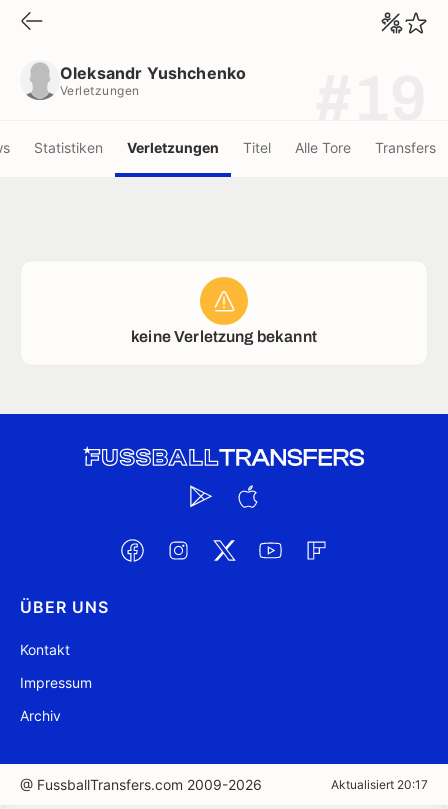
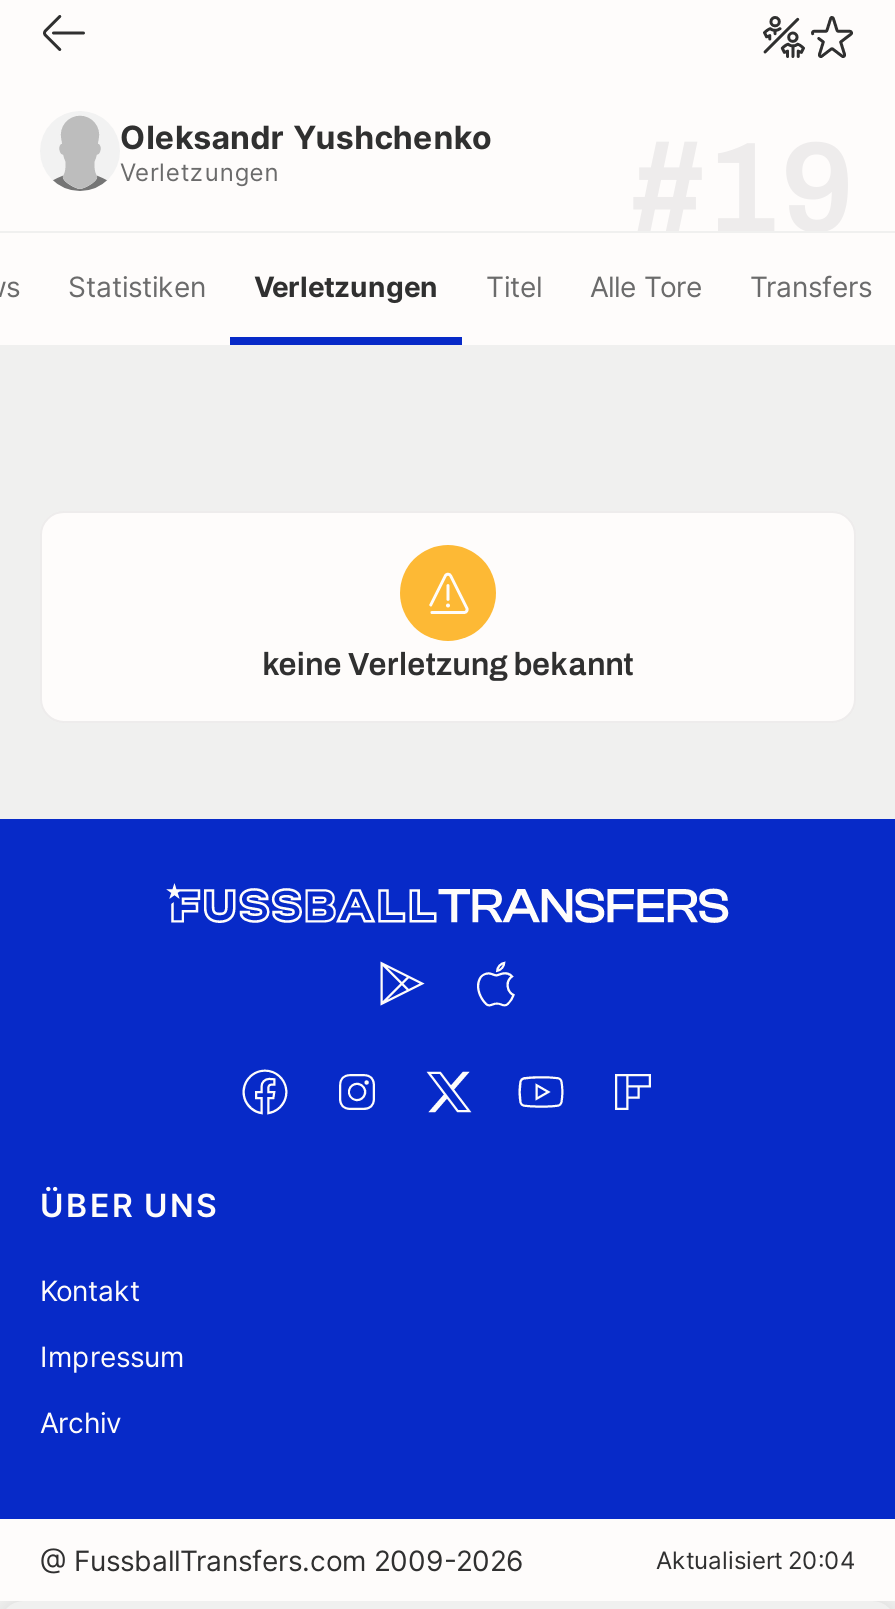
[331,777,428,792] Aktualisiert 20:17 -> [656,1545,856,1575] Aktualisiert 20:04

